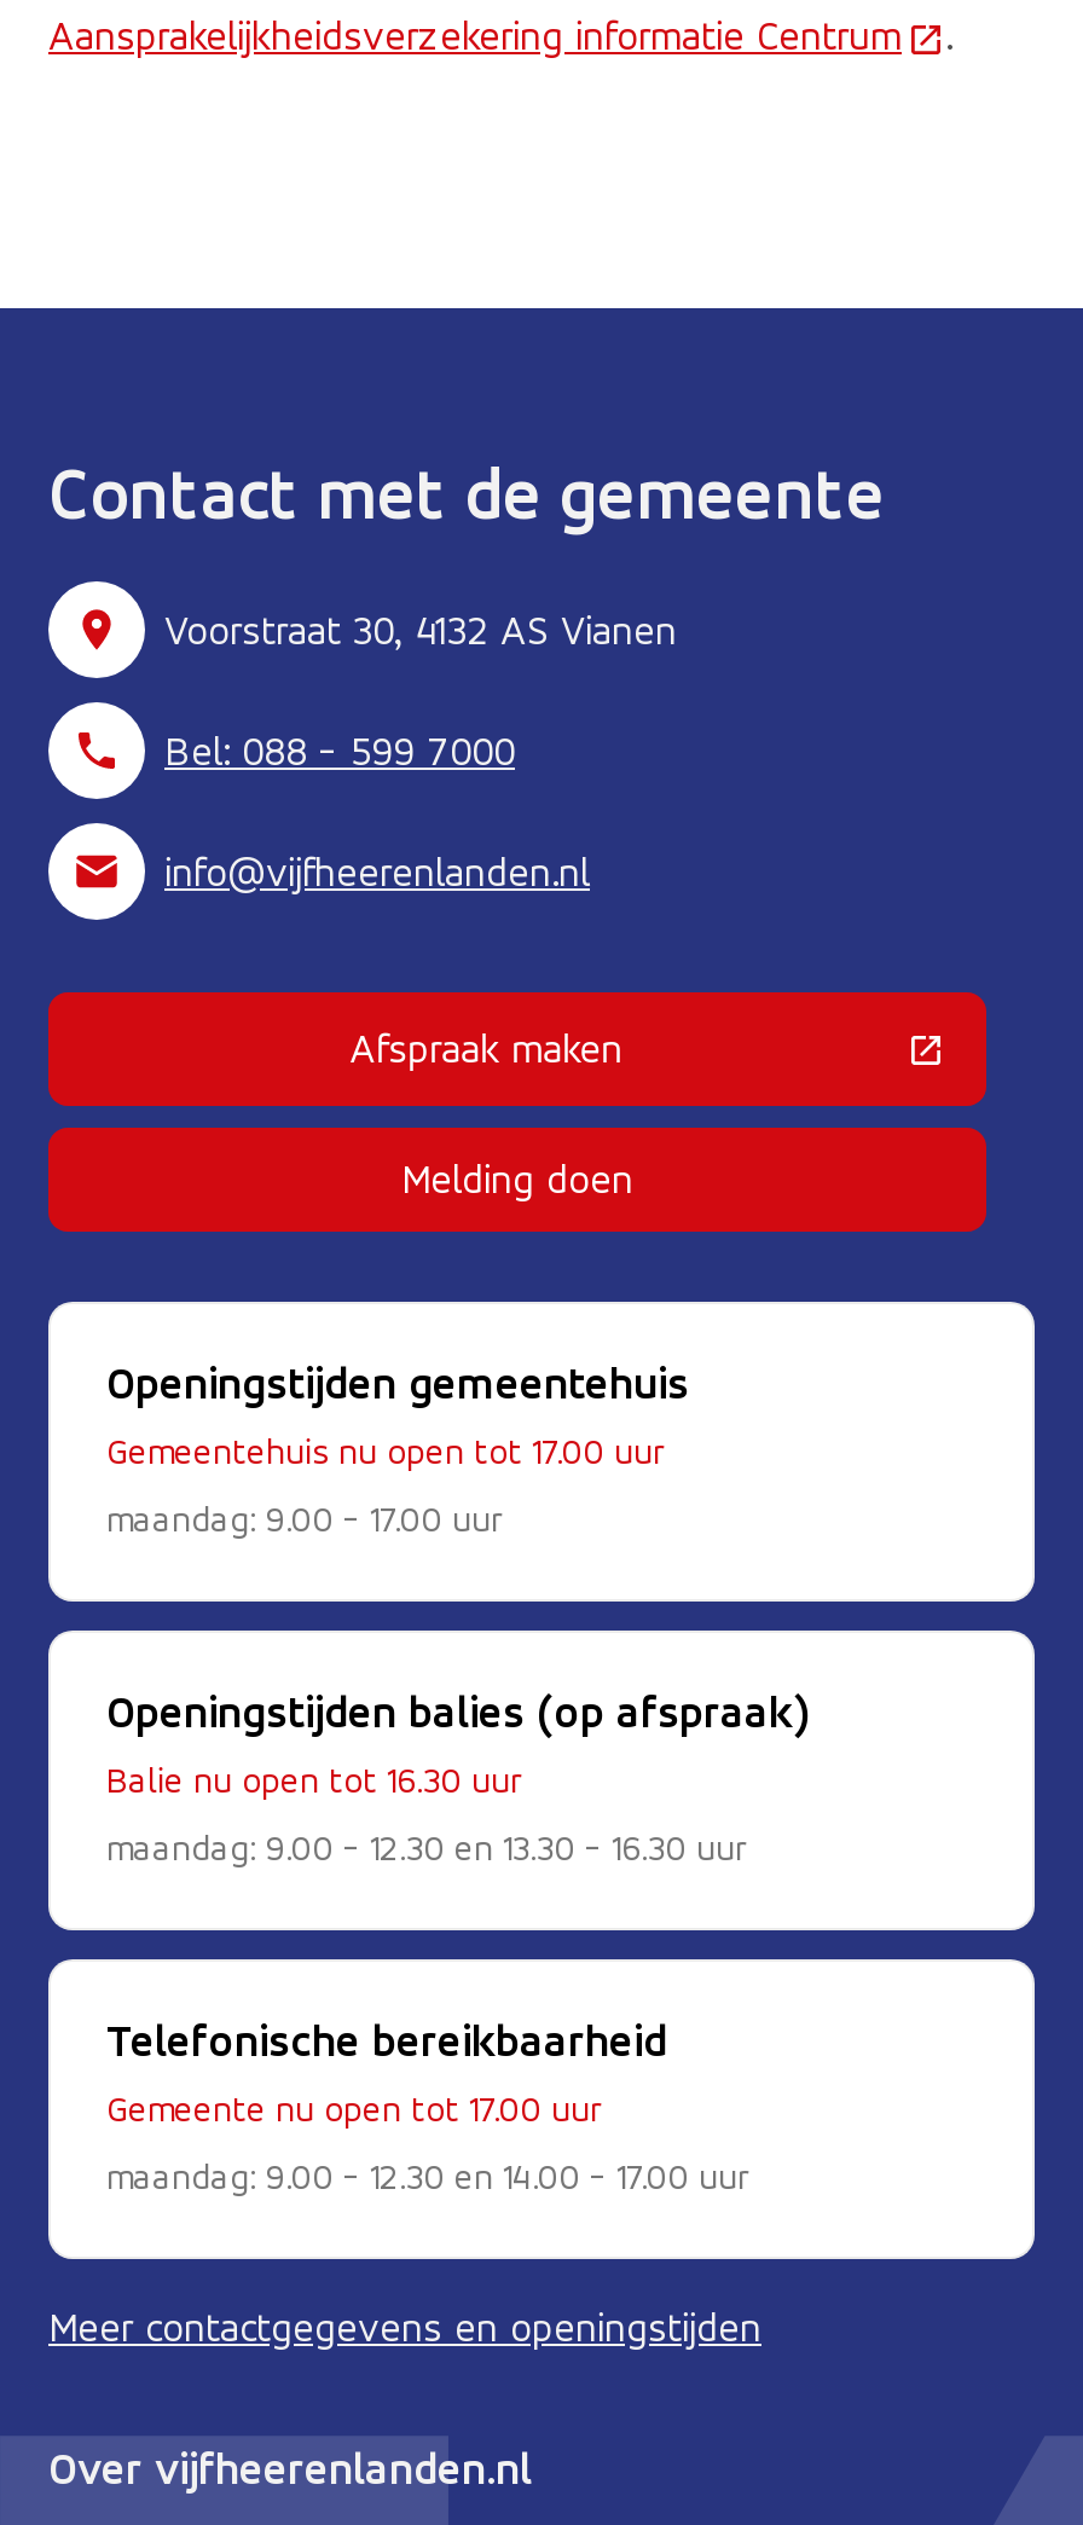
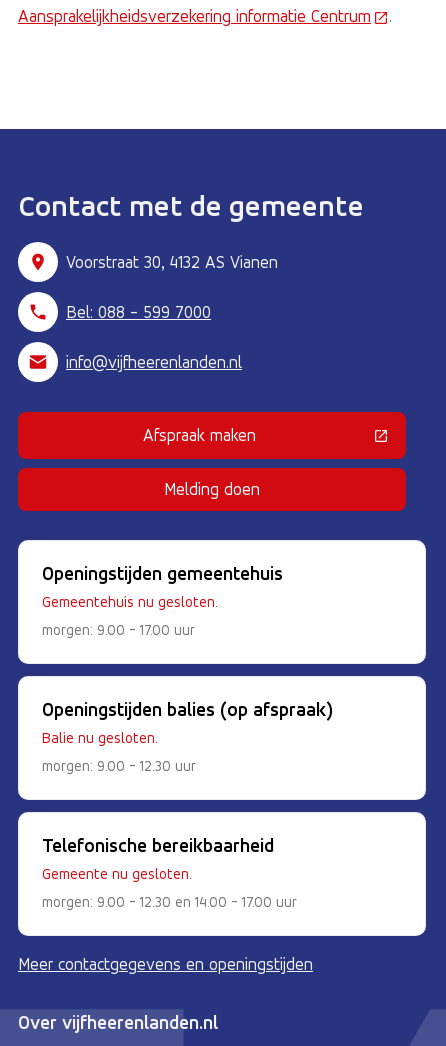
[106,1430,665,1473] Gemeentehuis nu open tot 17.00 uur -> [42,593,218,611] Gemeentehuis nu gesloten.
[106,1497,503,1541] maandag: 9.00 - 17.00 uur -> [42,621,195,639] morgen: 9.00 - 17.00 uur
[106,1758,522,1802] Balie nu open tot 16.30 uur -> [42,729,158,747] Balie nu gesloten.
[106,1826,747,1870] maandag: 9.00 - 12.30 en 13.30 - 16.30 uur -> [42,757,196,775] morgen: 9.00 - 12.30 uur
[106,2087,602,2131] Gemeente nu open tot 17.00 uur -> [42,865,192,883] Gemeente nu gesloten.
[106,2155,749,2198] maandag: 9.00 - 12.30 en 14.00 - 17.00 uur -> [42,893,297,911] morgen: 9.00 - 12.30 en 14.00 - 17.00 uur

